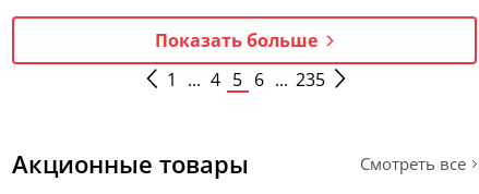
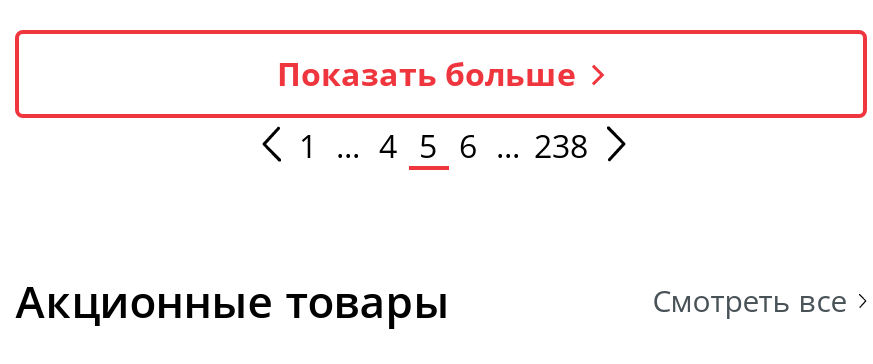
[167,67,325,91] 1 ... 4 5 6 ... 235 -> [299,124,588,168] 1 ... 4 5 6 ... 238

